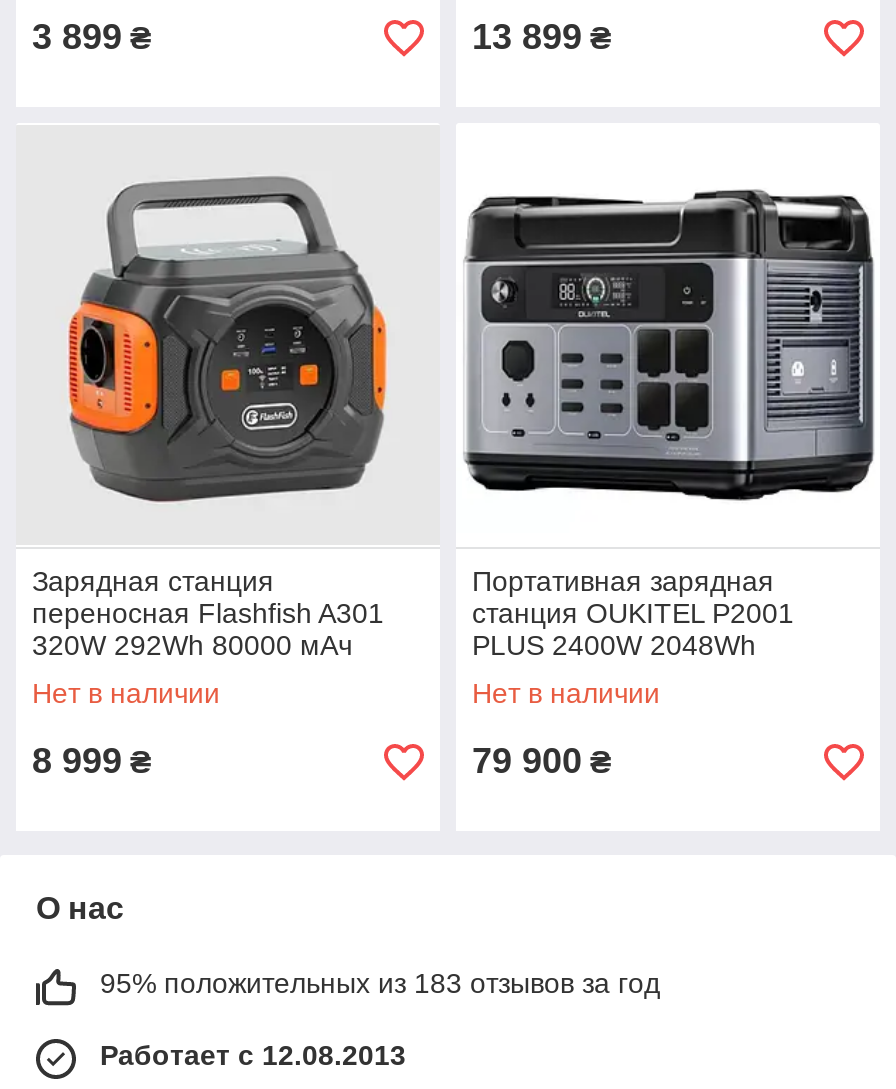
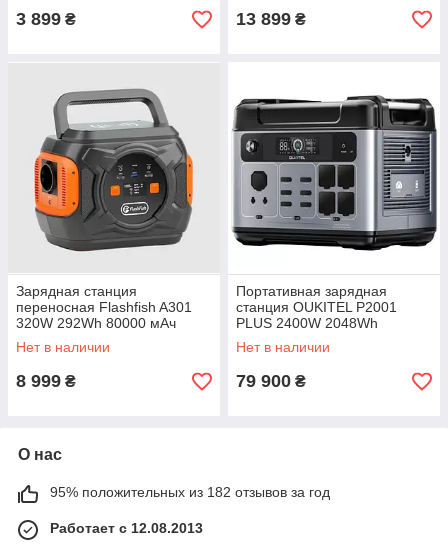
[100,967,660,999] 95% положительных из 183 отзывов за год -> [50,484,330,500] 95% положительных из 182 отзывов за год

